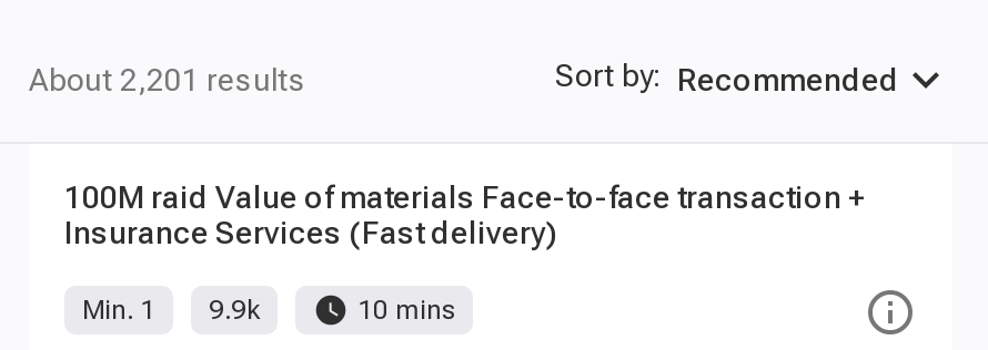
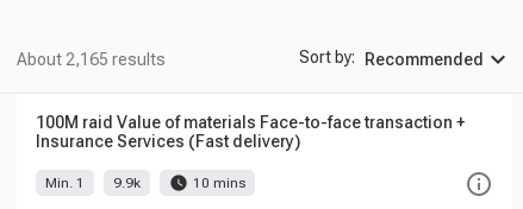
[29,62,306,97] About 2,201 results -> [17,50,166,69] About 2,165 results

